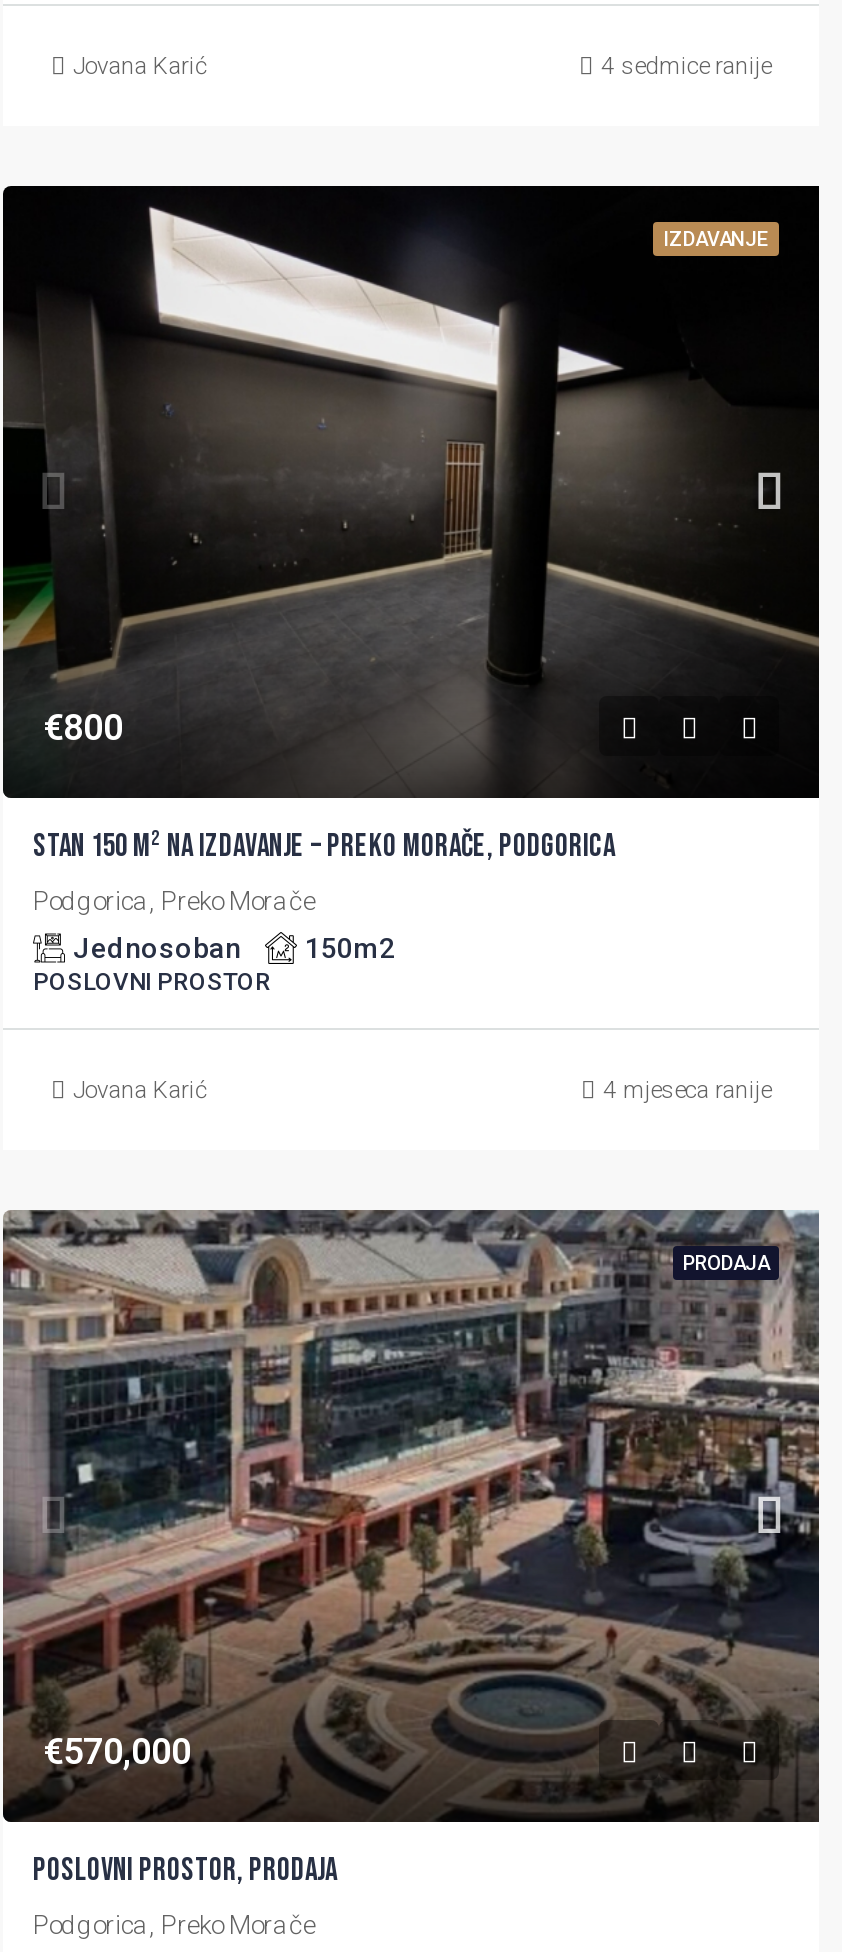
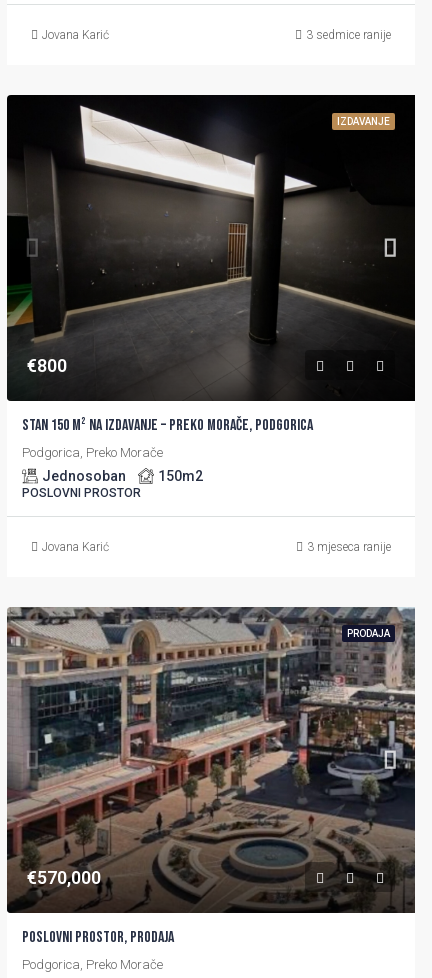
[601,51,771,79] 4 sedmice ranije -> [306,27,391,41] 3 sedmice ranije
[603,1075,771,1103] 4 mjeseca ranije -> [307,539,391,553] 3 mjeseca ranije

